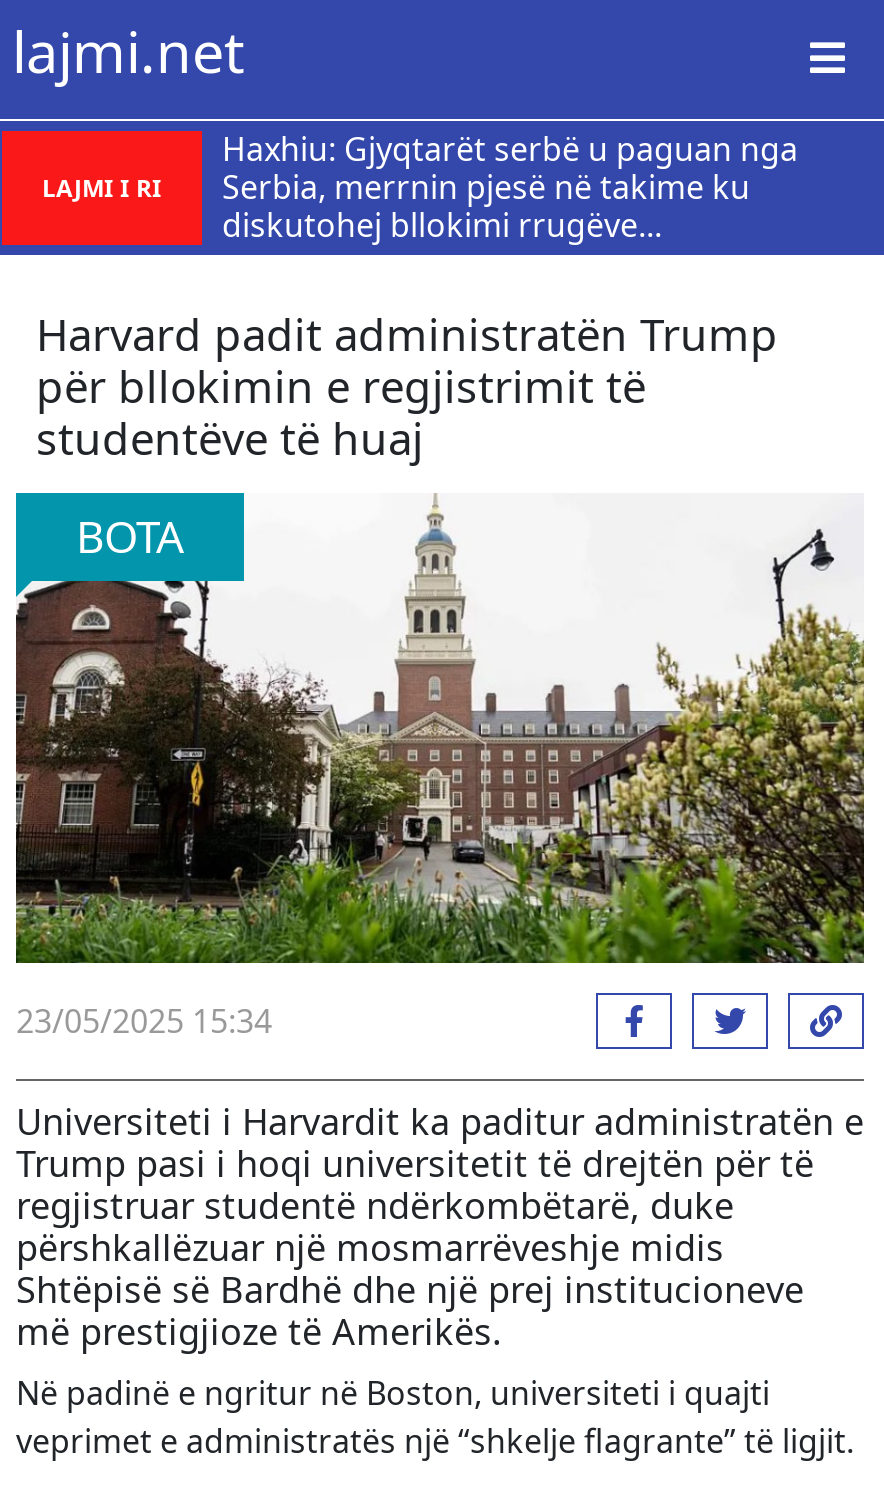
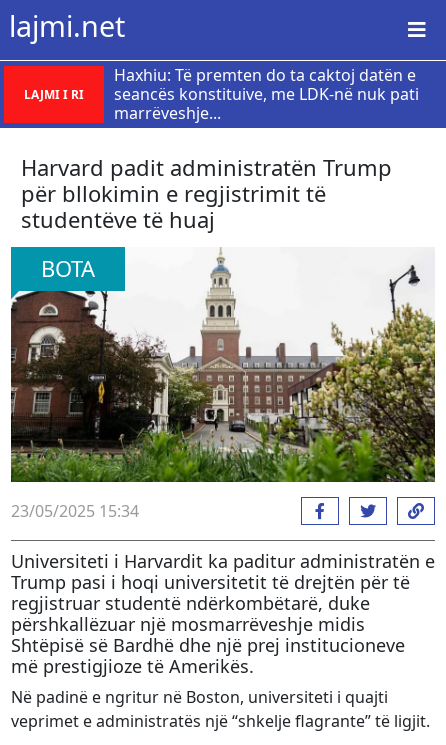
[222,127,798,247] Haxhiu: Gjyqtarët serbë u paguan nga | Serbia, merrnin pjesë në takime ku | diskutohej bllokimi rrugëve... -> [114,64,419,124] Haxhiu: Të premten do ta caktoj datën e | seancës konstituive, me LDK-në nuk pati | marrëveshje...

